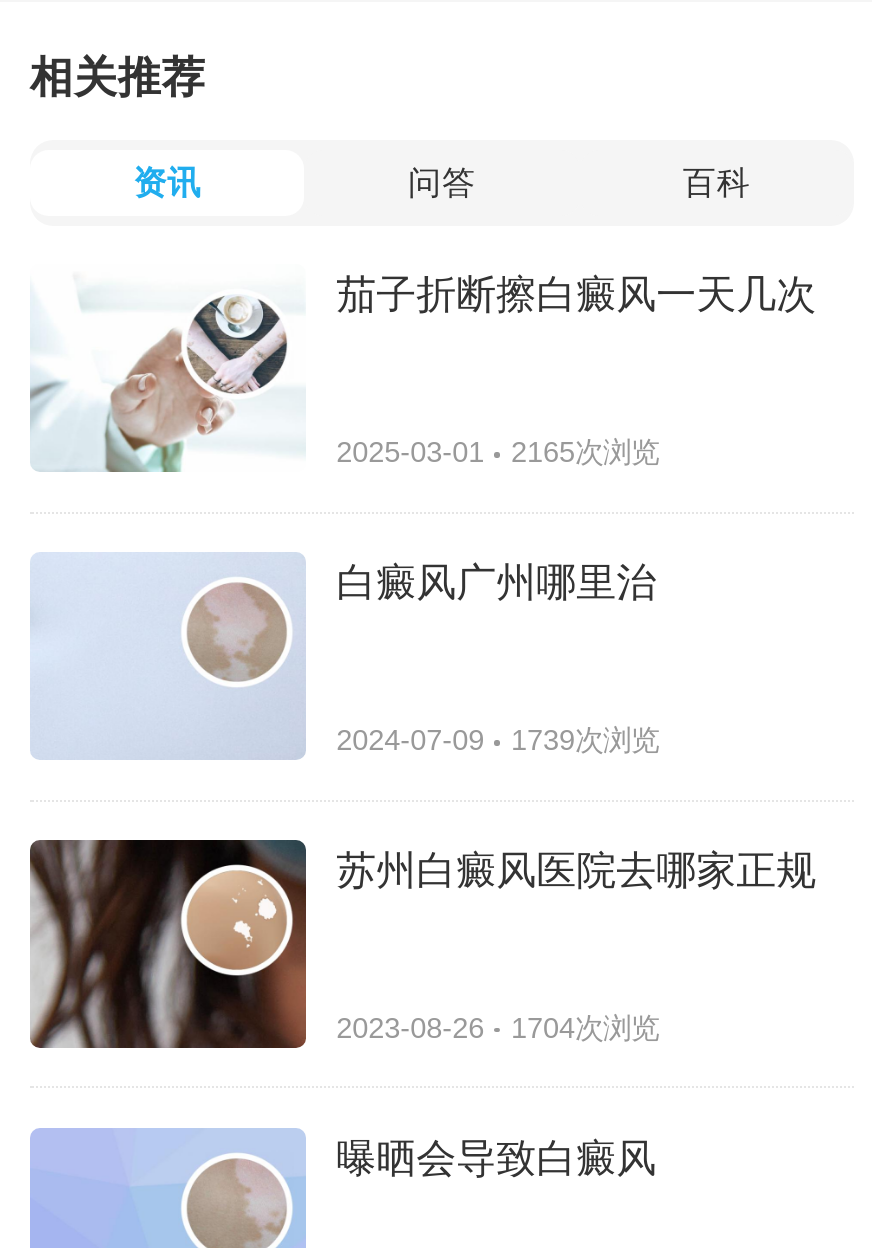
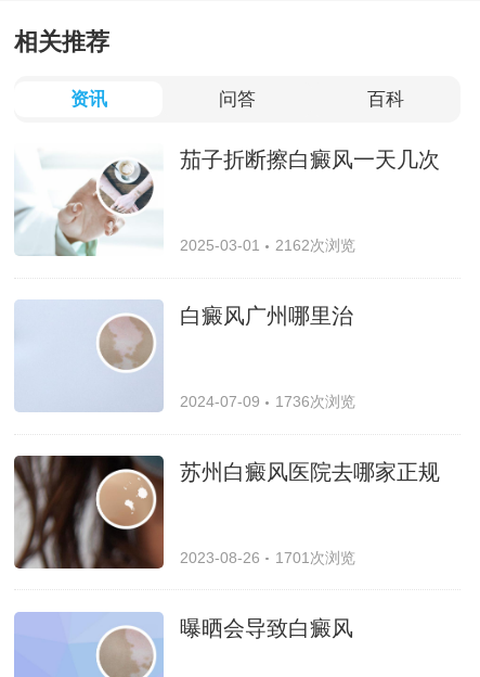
[336,437,659,469] 2025-03-01 2165次浏览 -> [180,237,355,254] 2025-03-01 2162次浏览
[336,724,659,756] 2024-07-09 1739次浏览 -> [180,393,355,410] 2024-07-09 1736次浏览
[336,1012,659,1044] 2023-08-26 1704次浏览 -> [180,549,355,566] 2023-08-26 1701次浏览

